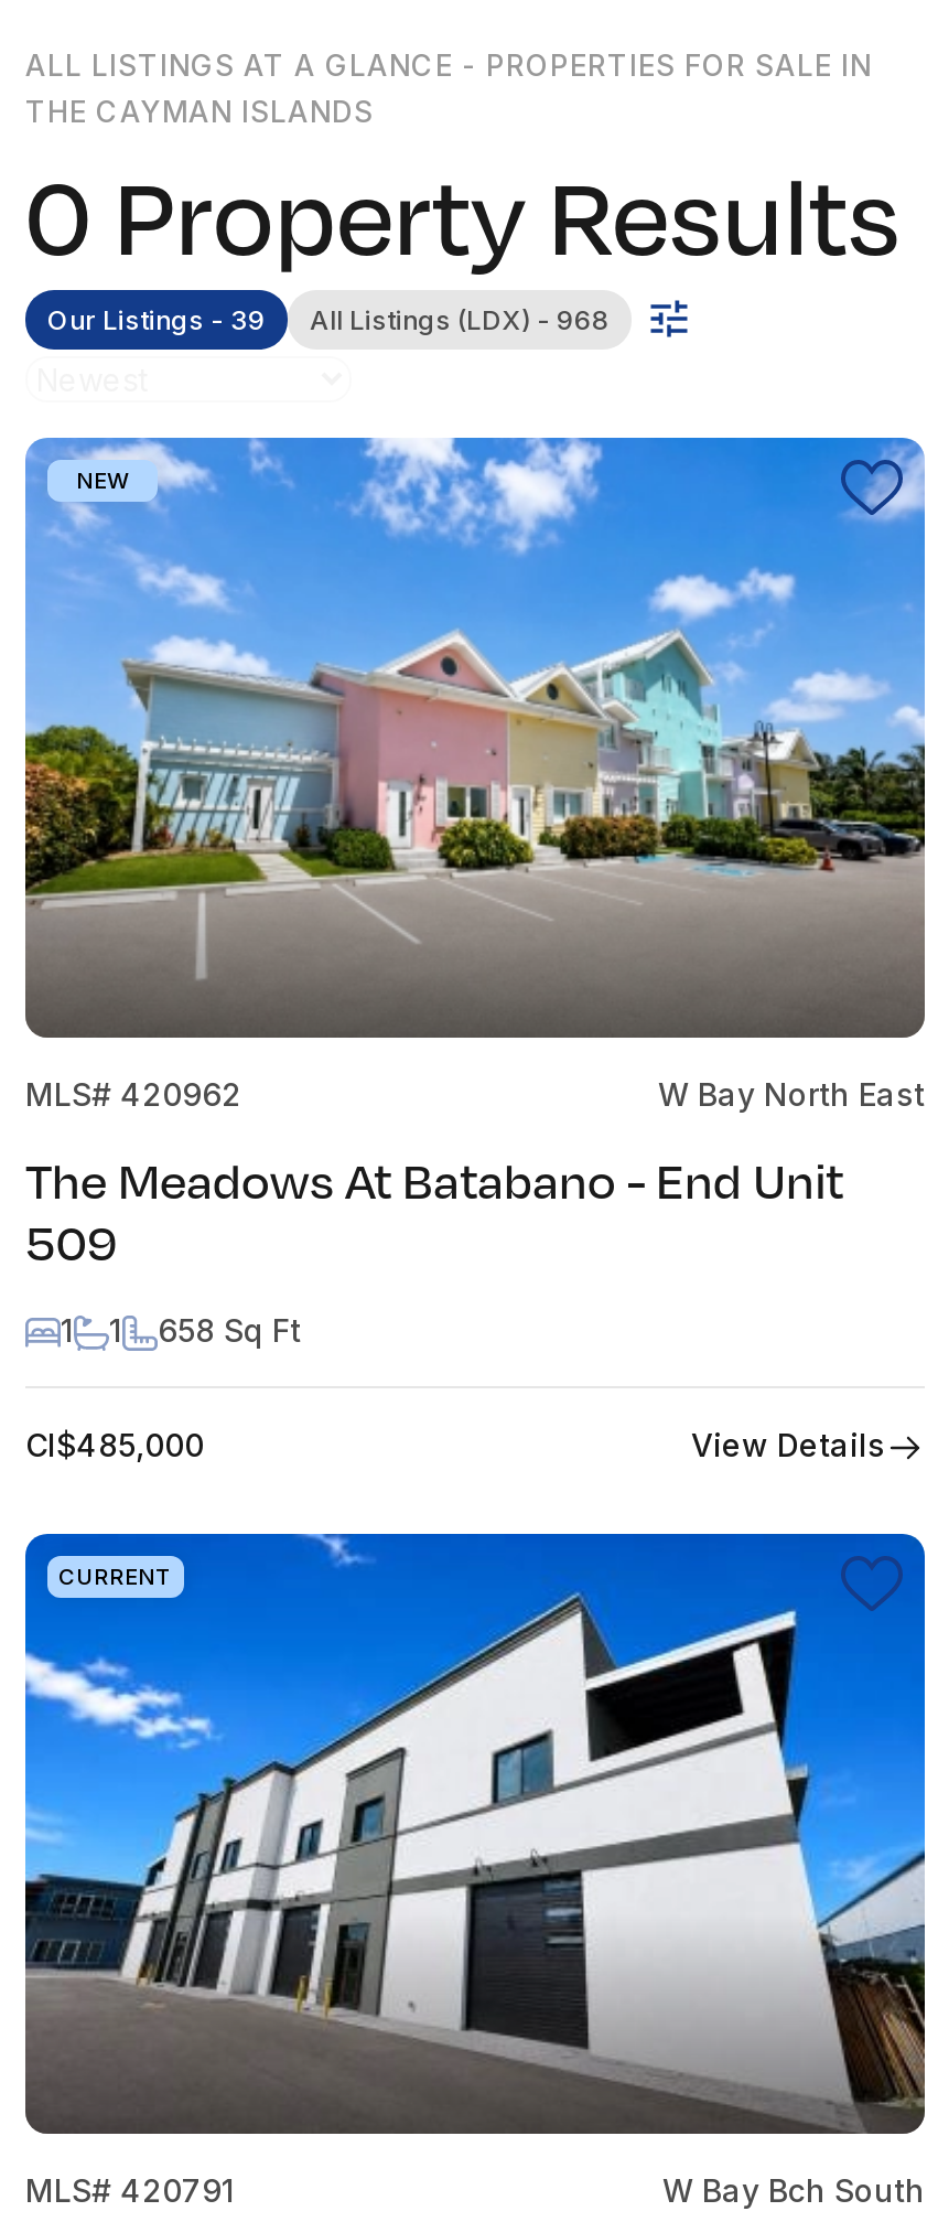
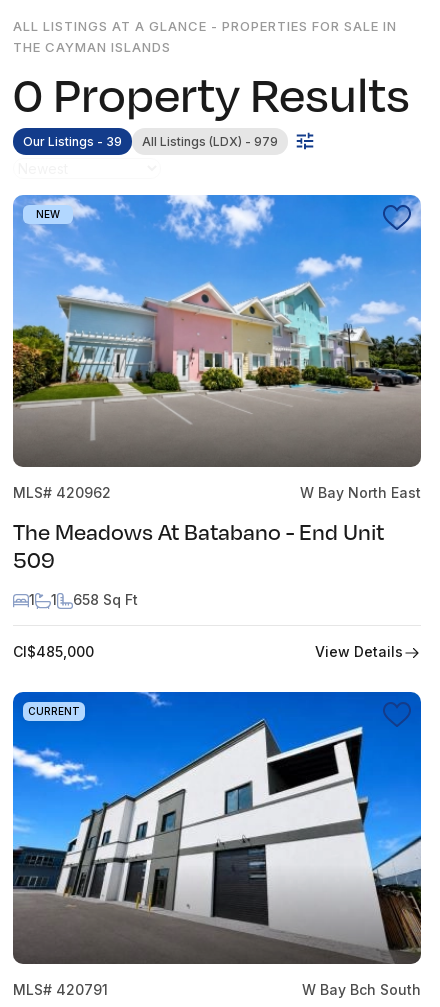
[310,302,610,335] All Listings (LDX) - 968 -> [142,133,278,148] All Listings (LDX) - 979

